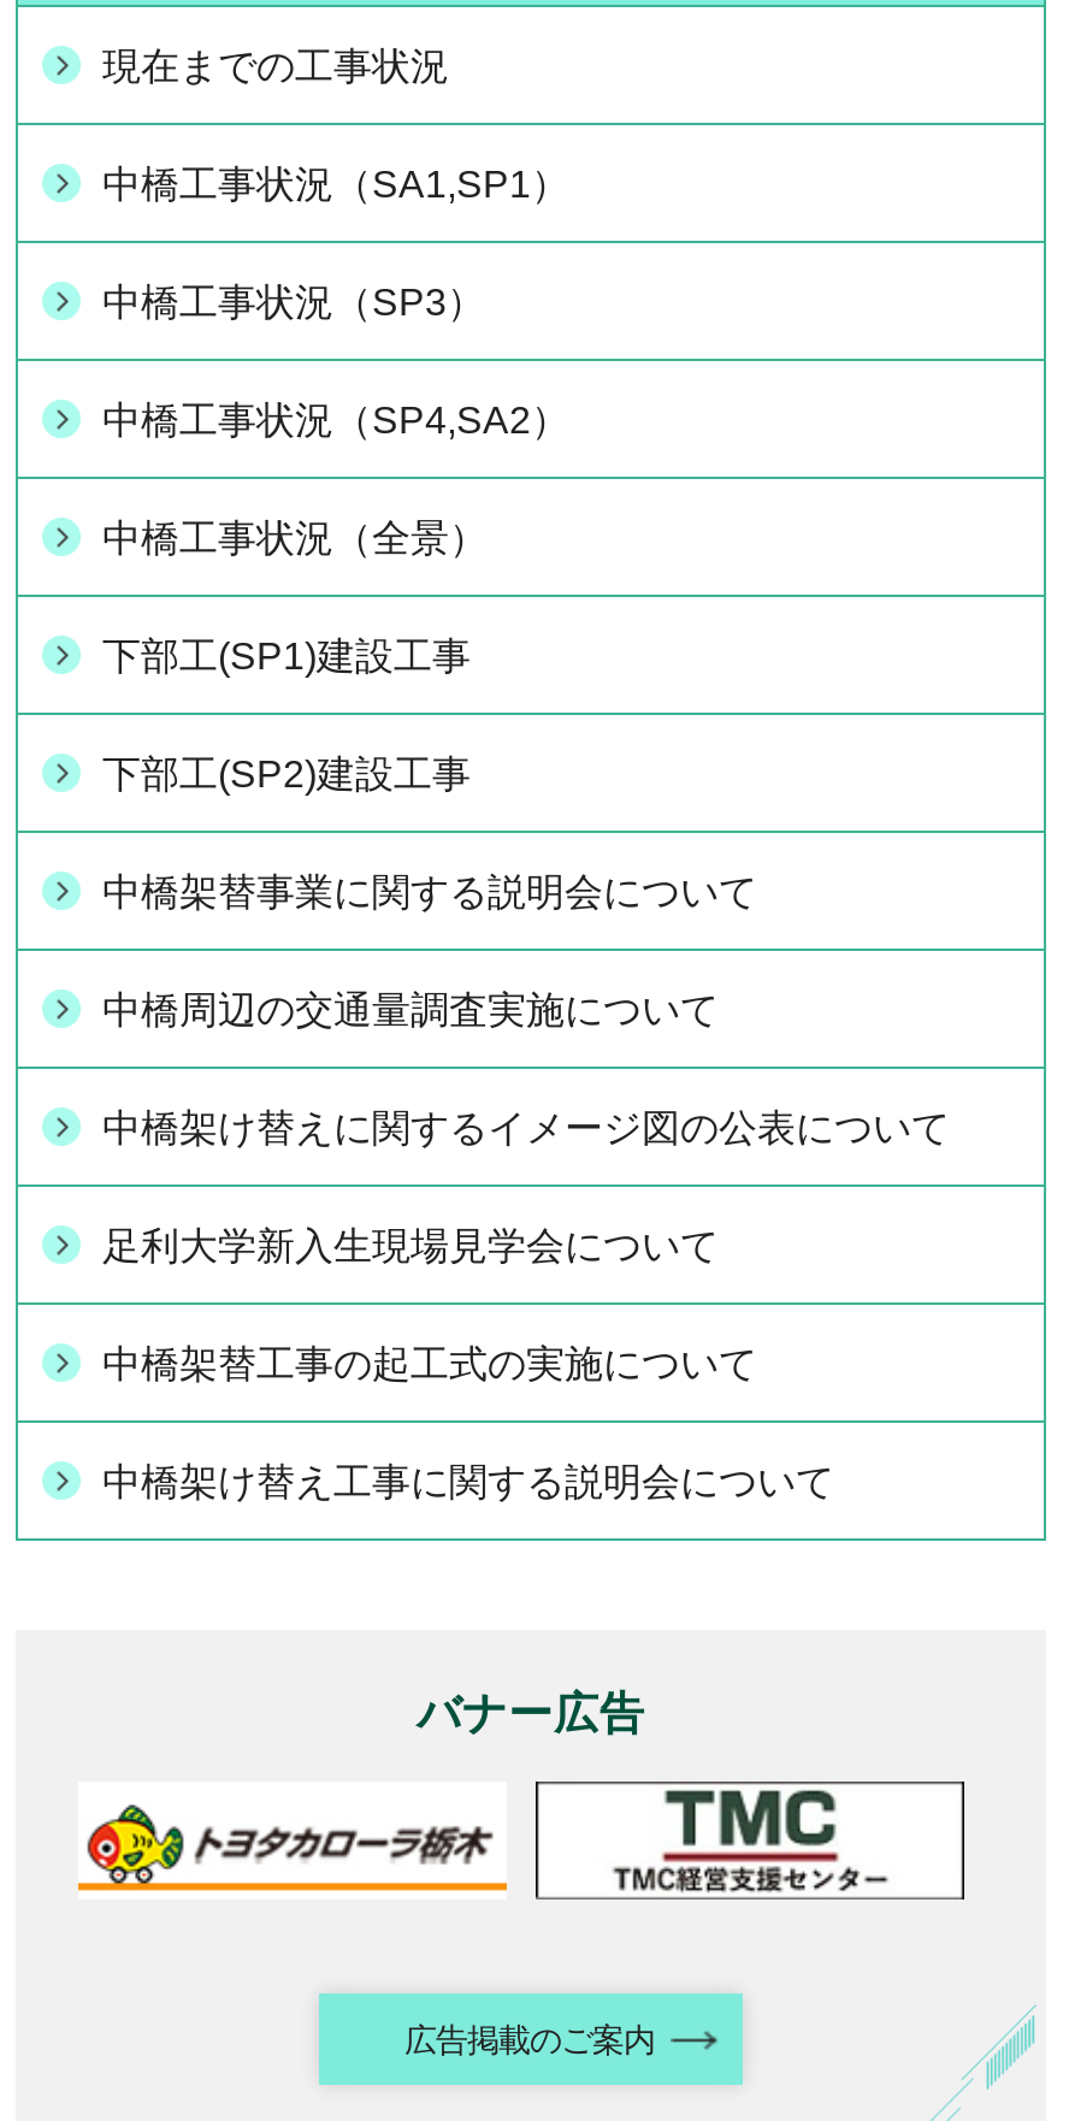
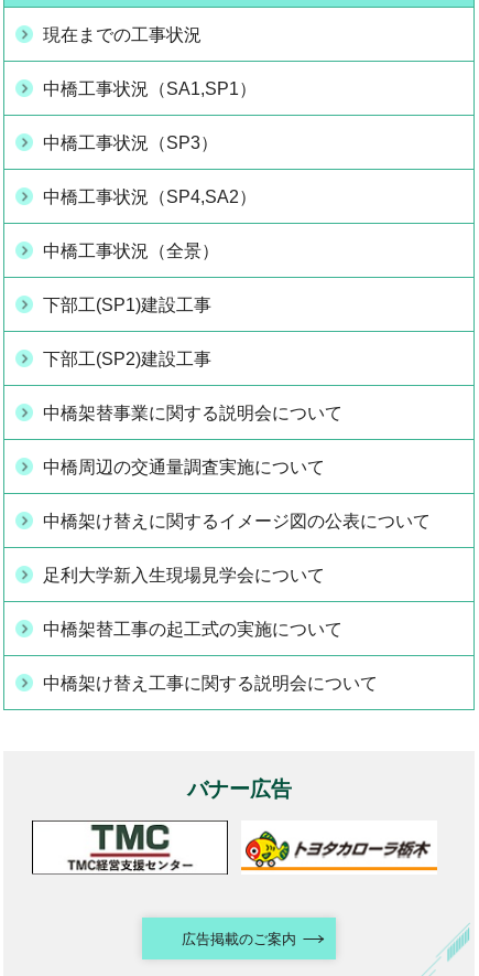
[76,1782,509,1900] [image] -> [31,819,229,876] [image]
[533,1779,967,1902] [image] -> [240,821,438,875] [image]

